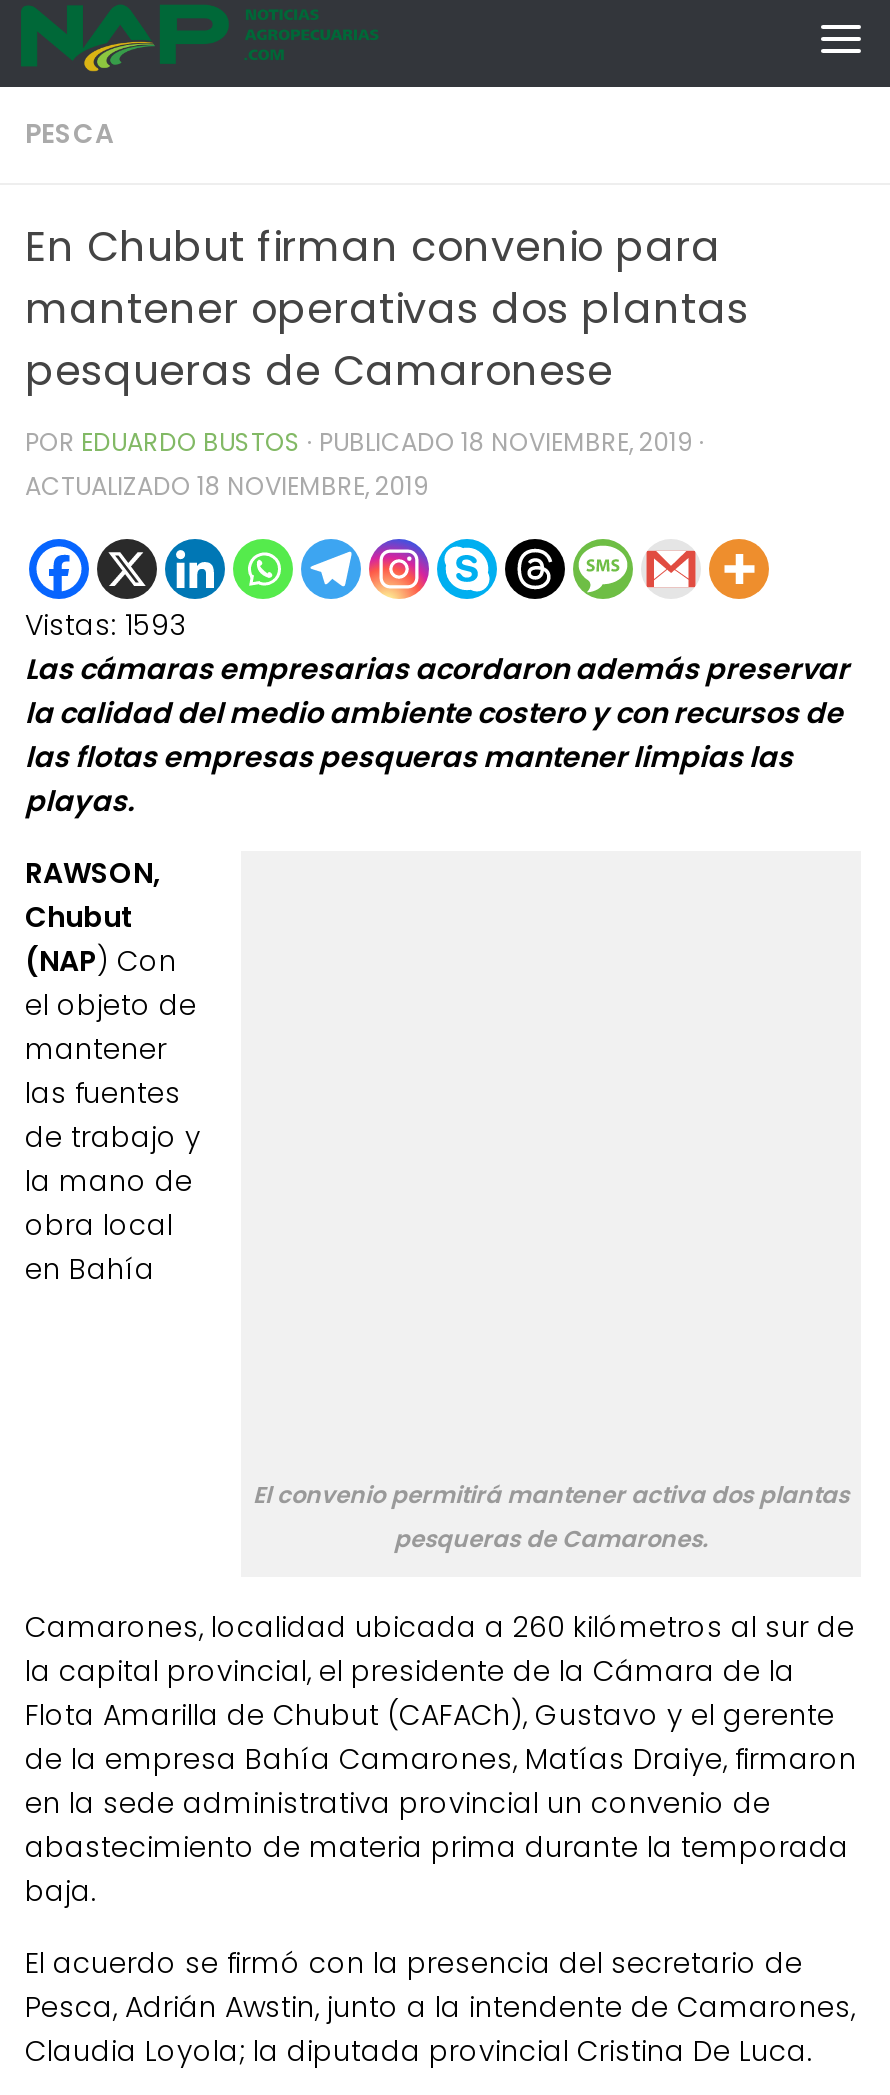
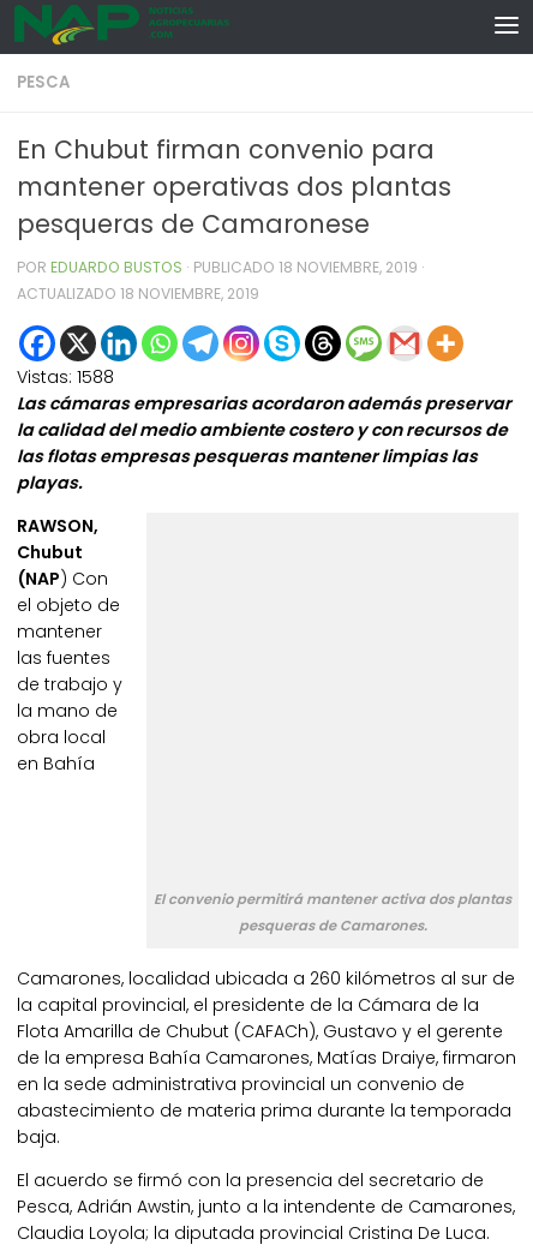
[25,605,185,645] Vistas: 1593 -> [17,365,114,389] Vistas: 1588

